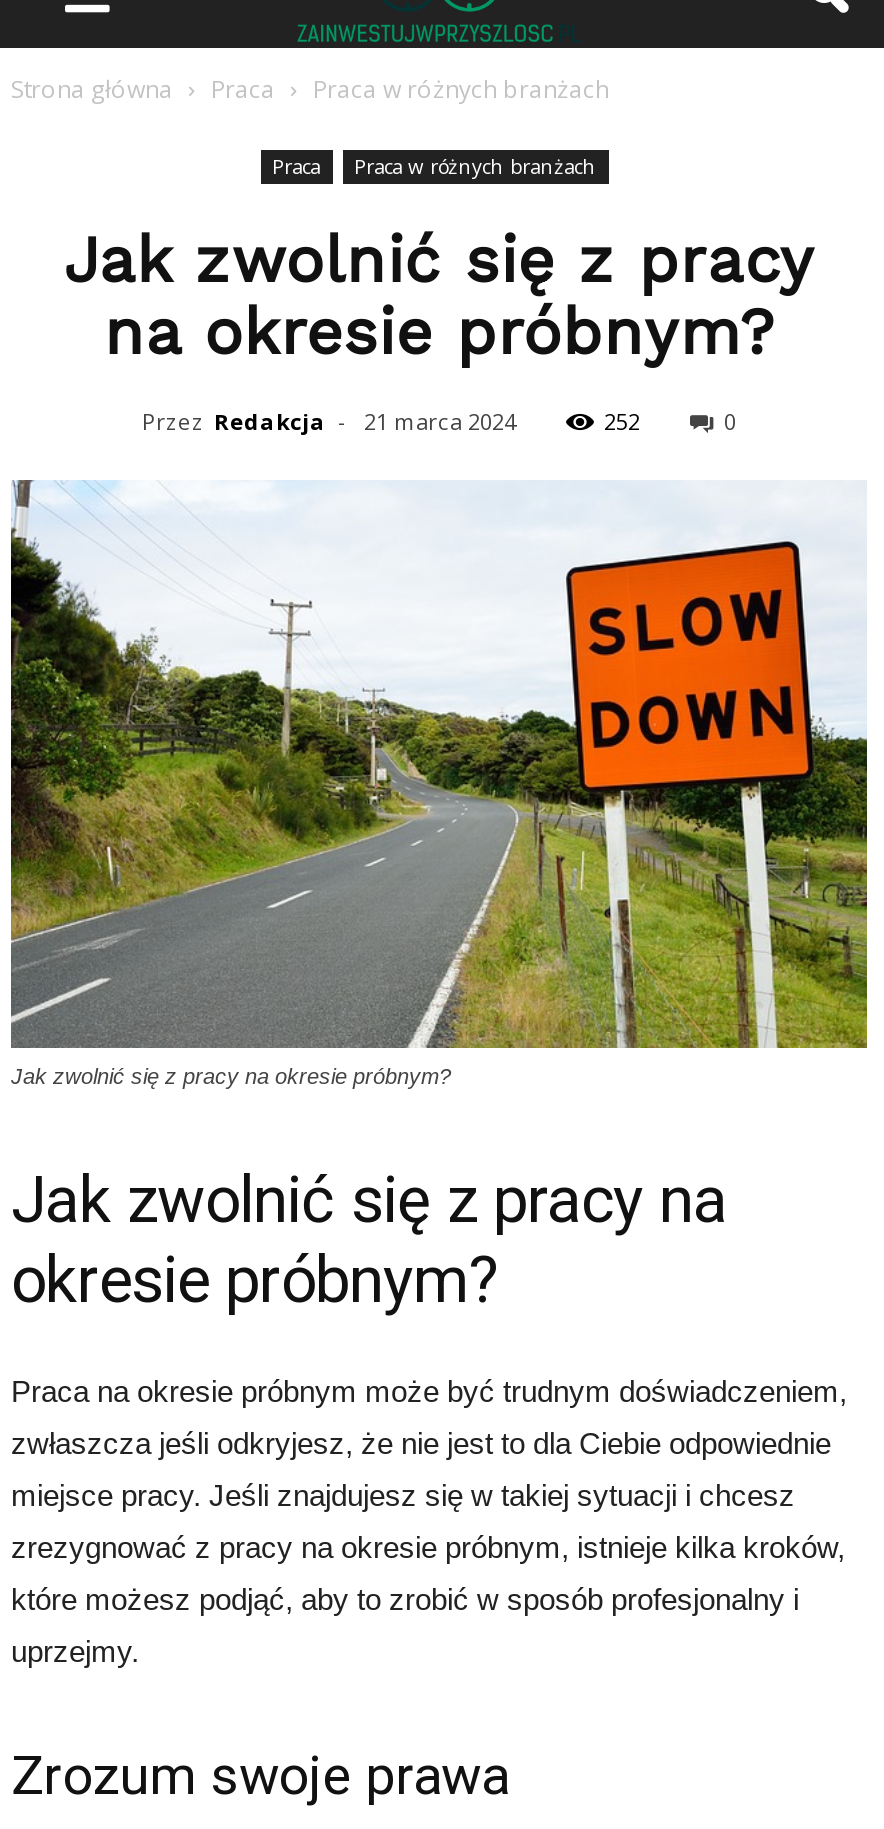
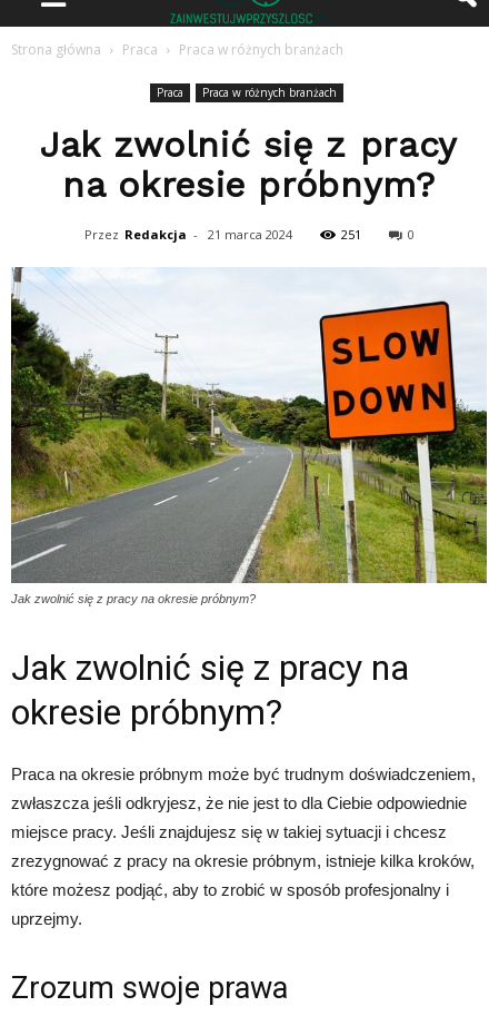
[604,406,640,436] 252 -> [341,226,361,243] 251

